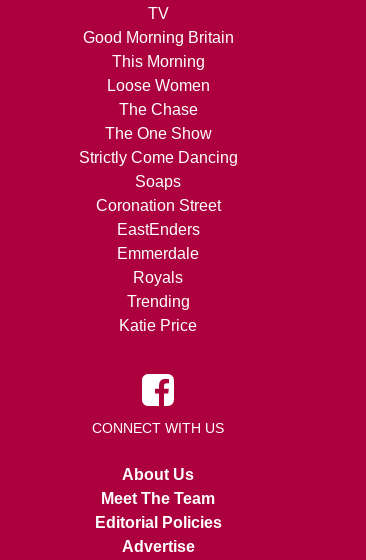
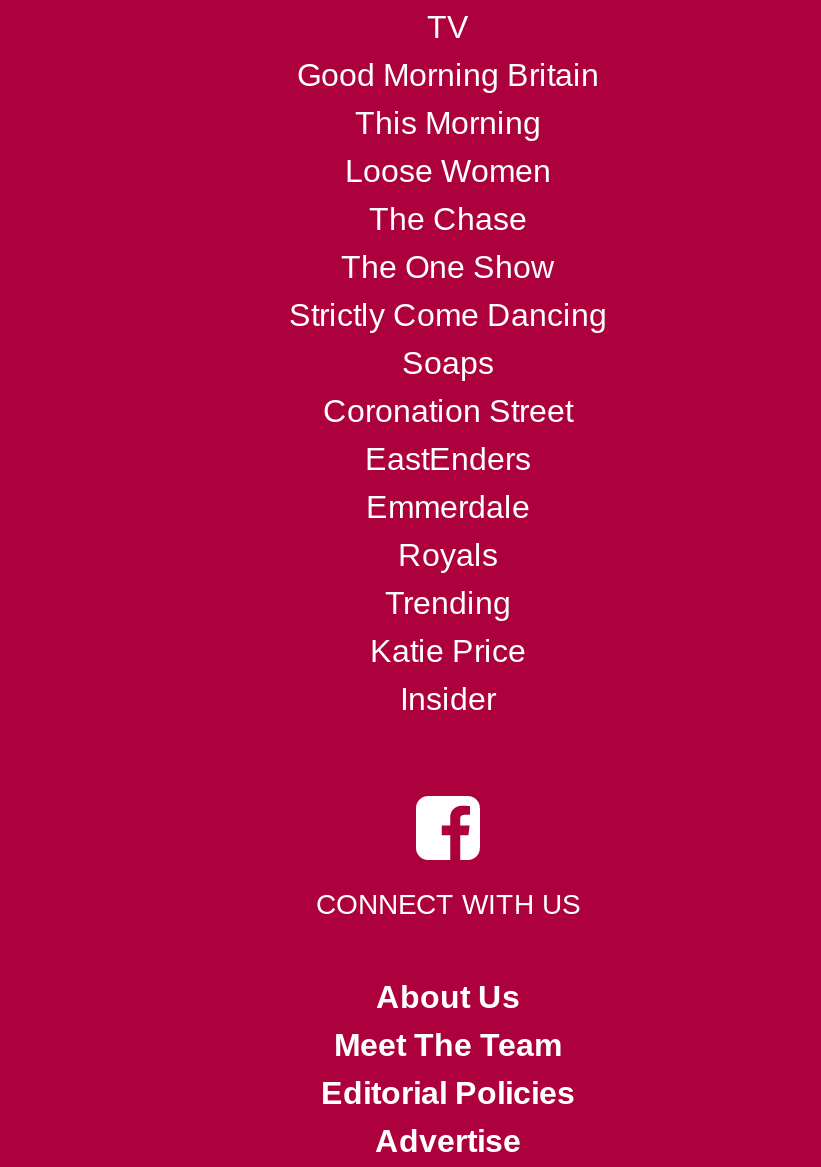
none -> [400,681,496,715] Insider

